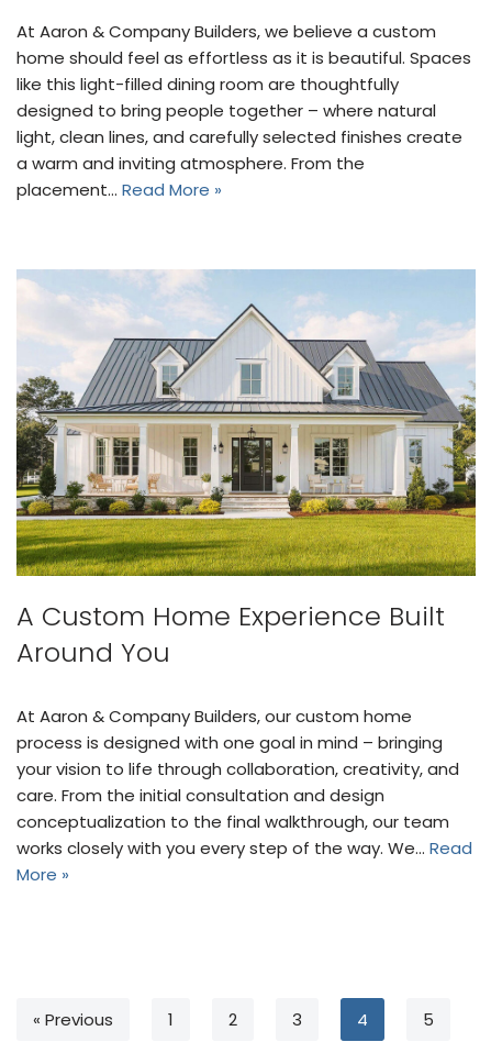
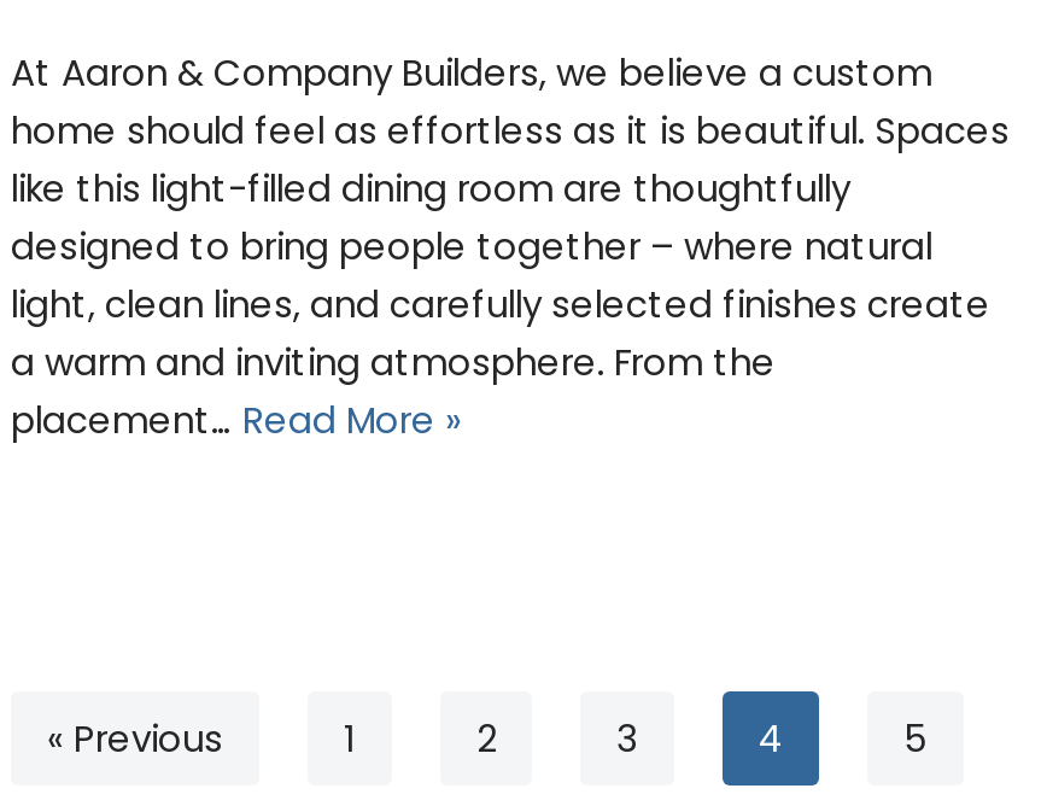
[15,269,477,886] [image] | A Custom Home Experience Built | Around You | At Aaron & Company Builders, our custom home | process is designed with one goal in mind – bringing | your vision to life through collaboration, creativity, and | care. From the initial consultation and design | conceptualization to the final walkthrough, our team | works closely with you every step of the way. We… Read | More » -> none

